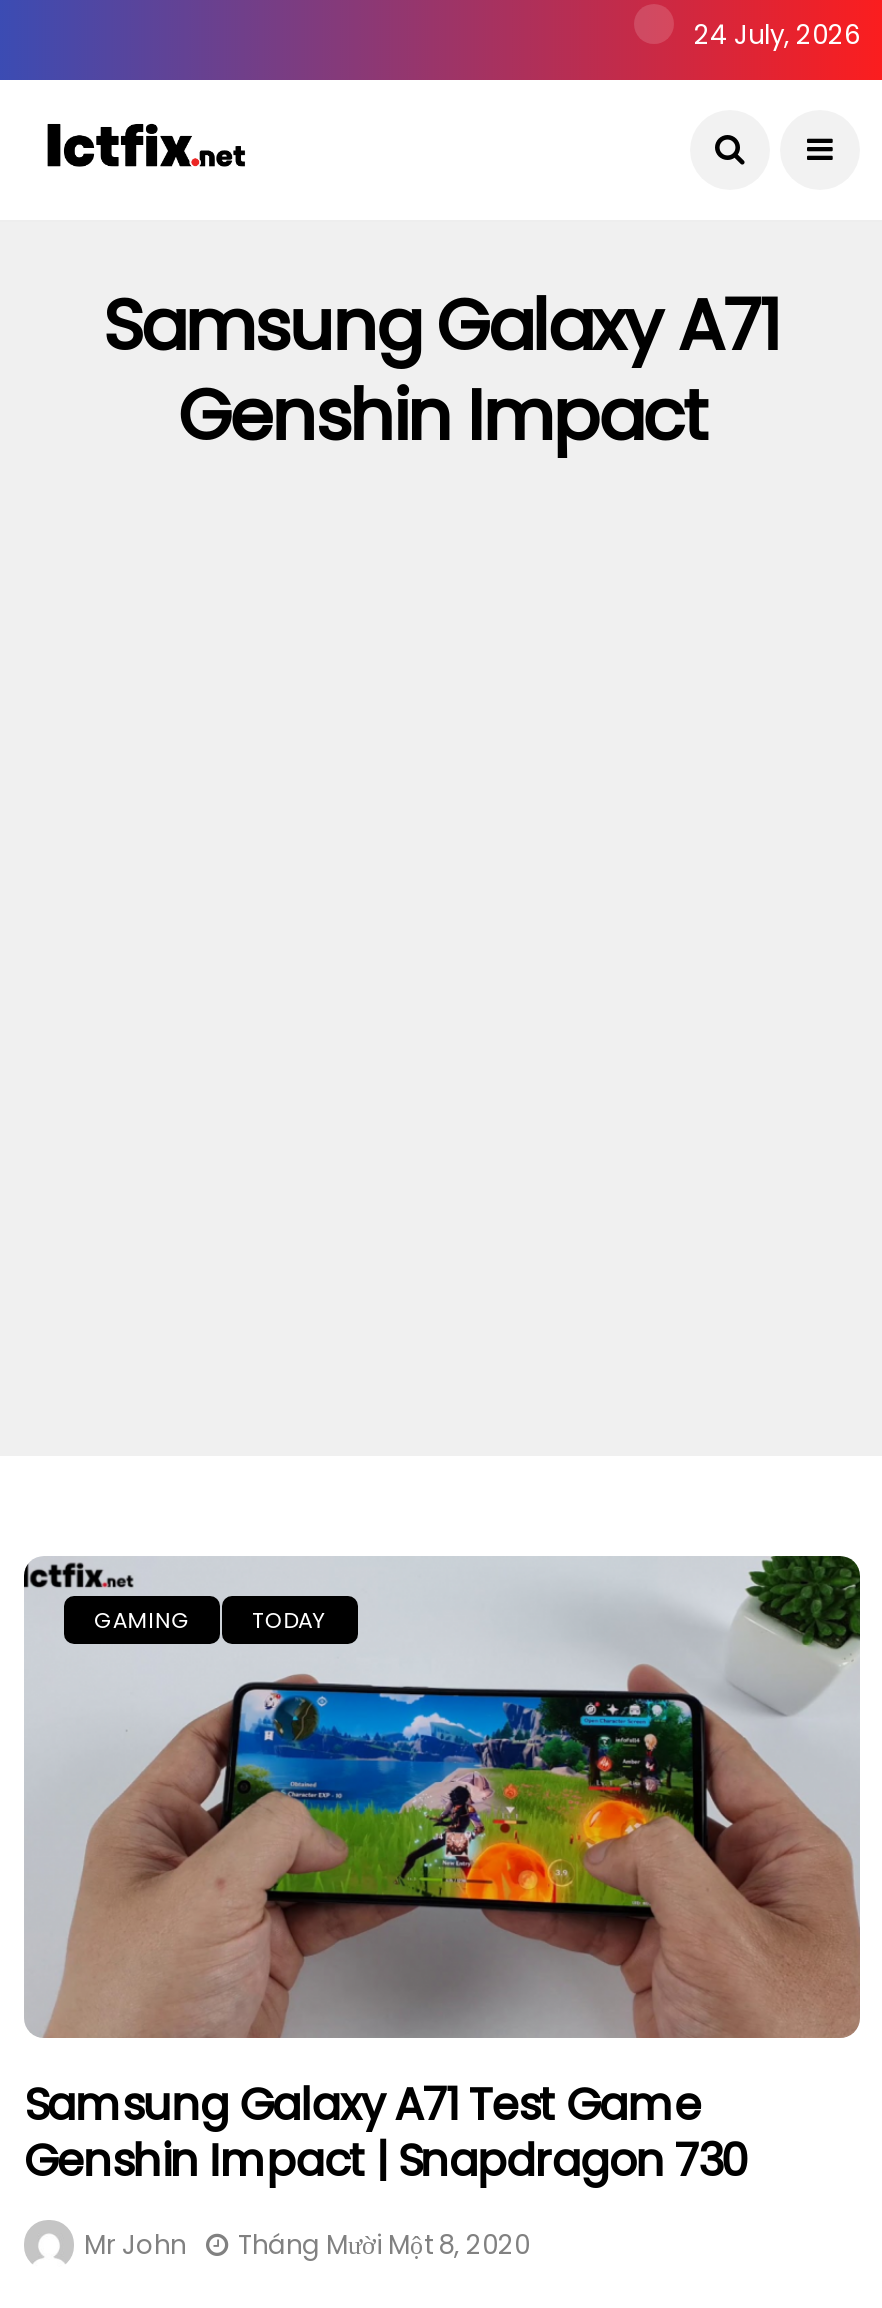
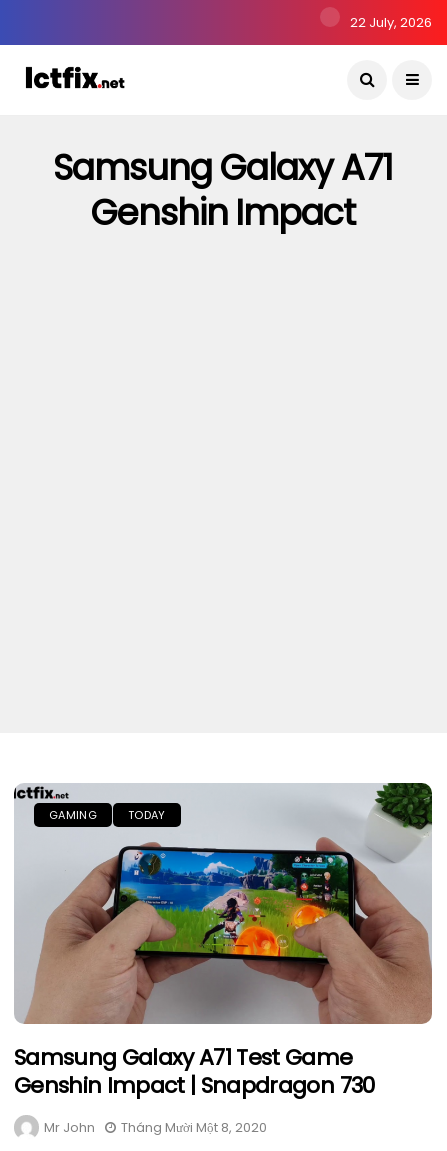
[694,16,860,54] 24 July, 2026 -> [350,13,432,32] 22 July, 2026

